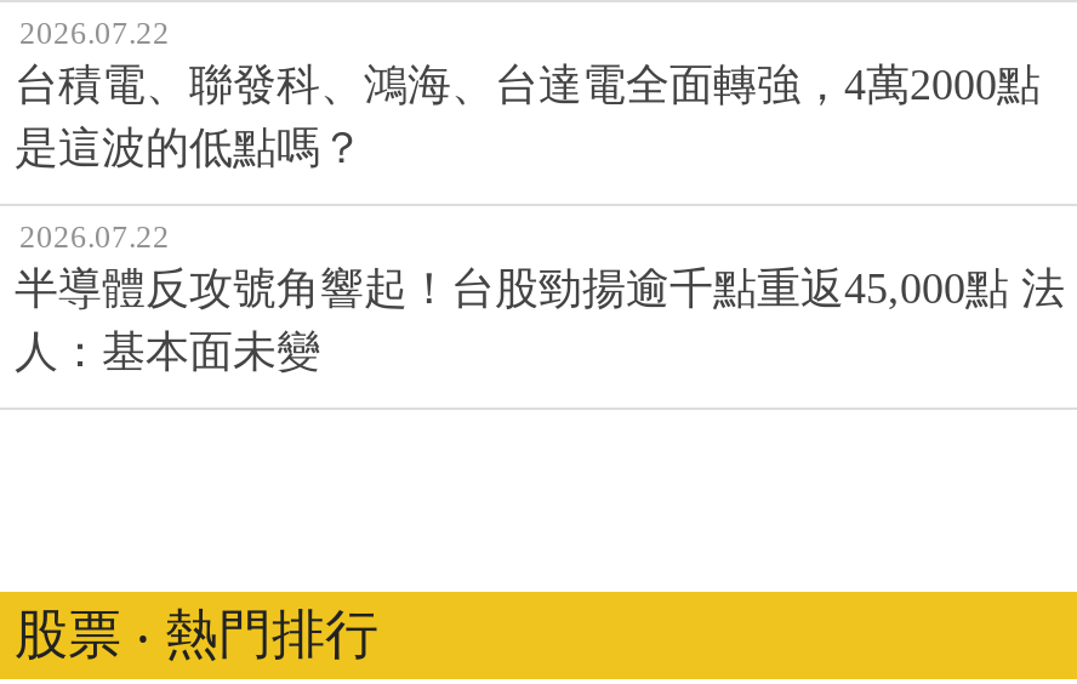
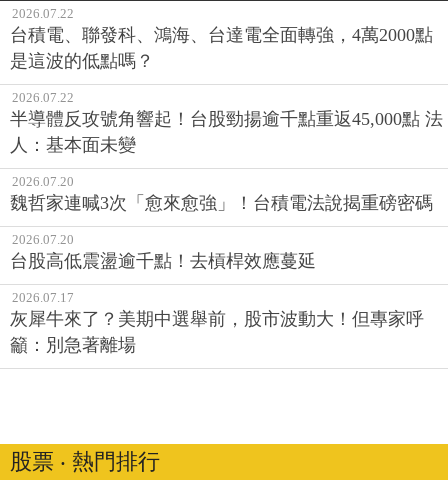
none -> [10,174,433,355] 2026.07.20 | 魏哲家連喊3次「愈來愈強」！台積電法說揭重磅密碼 | 2026.07.20 | 台股高低震盪逾千點！去槓桿效應蔓延 | 2026.07.17 | 灰犀牛來了？美期中選舉前，股市波動大！但專家呼 | 籲：別急著離場

